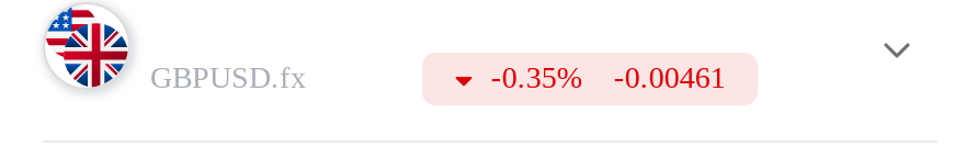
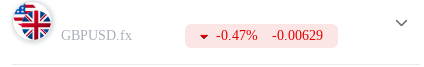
[473,61,592,94] -0.35% -> [208,28,262,43] -0.47%
[614,61,726,94] -0.00461 -> [272,28,323,43] -0.00629

